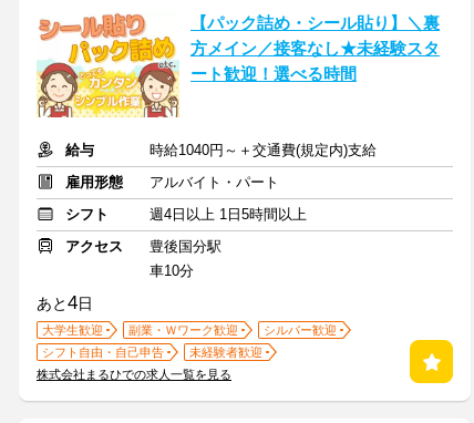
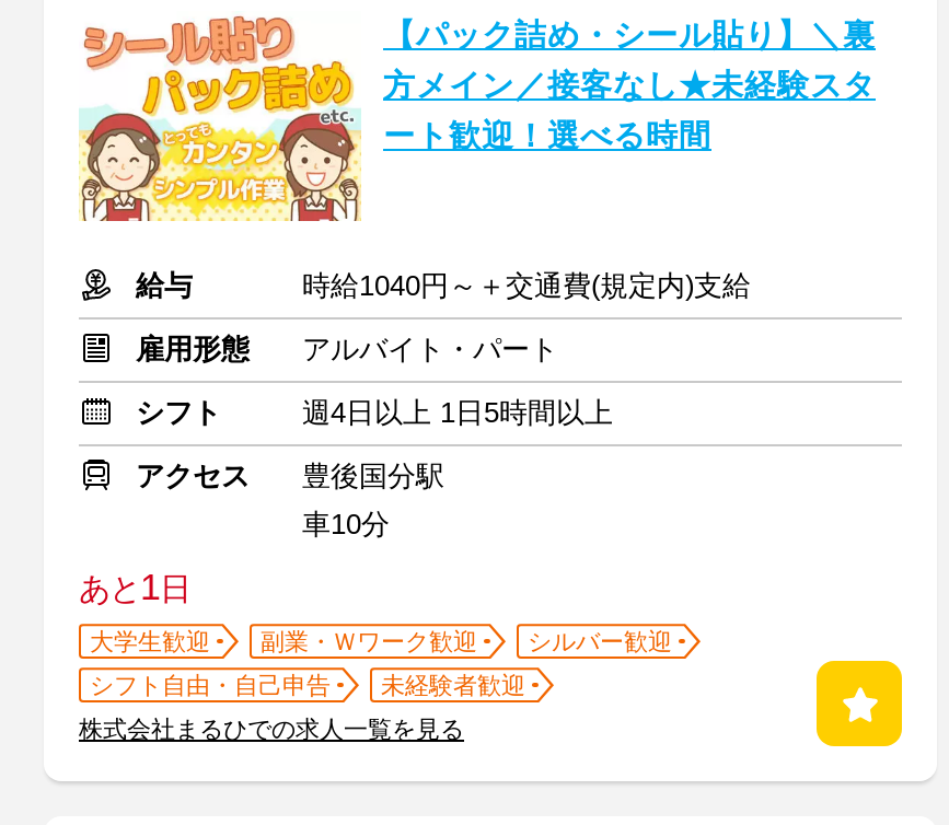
[37,292,93,313] あと4日 -> [79,567,190,608] あと1日

